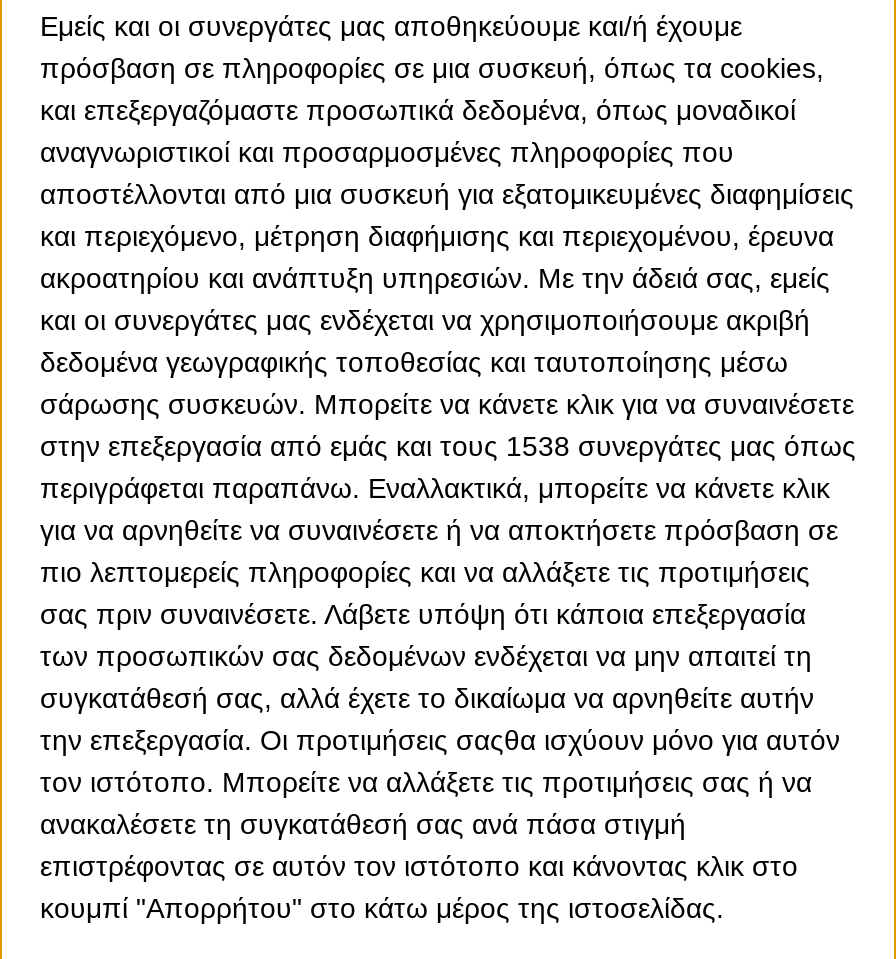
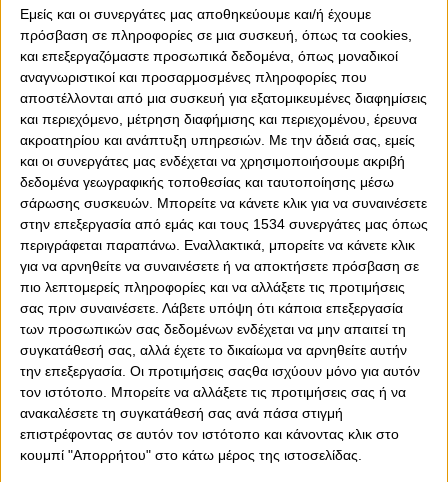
[40,429,856,461] στην επεξεργασία από εμάς και τους 1538 συνεργάτες μας όπως -> [20,216,428,232] στην επεξεργασία από εμάς και τους 1534 συνεργάτες μας όπως

